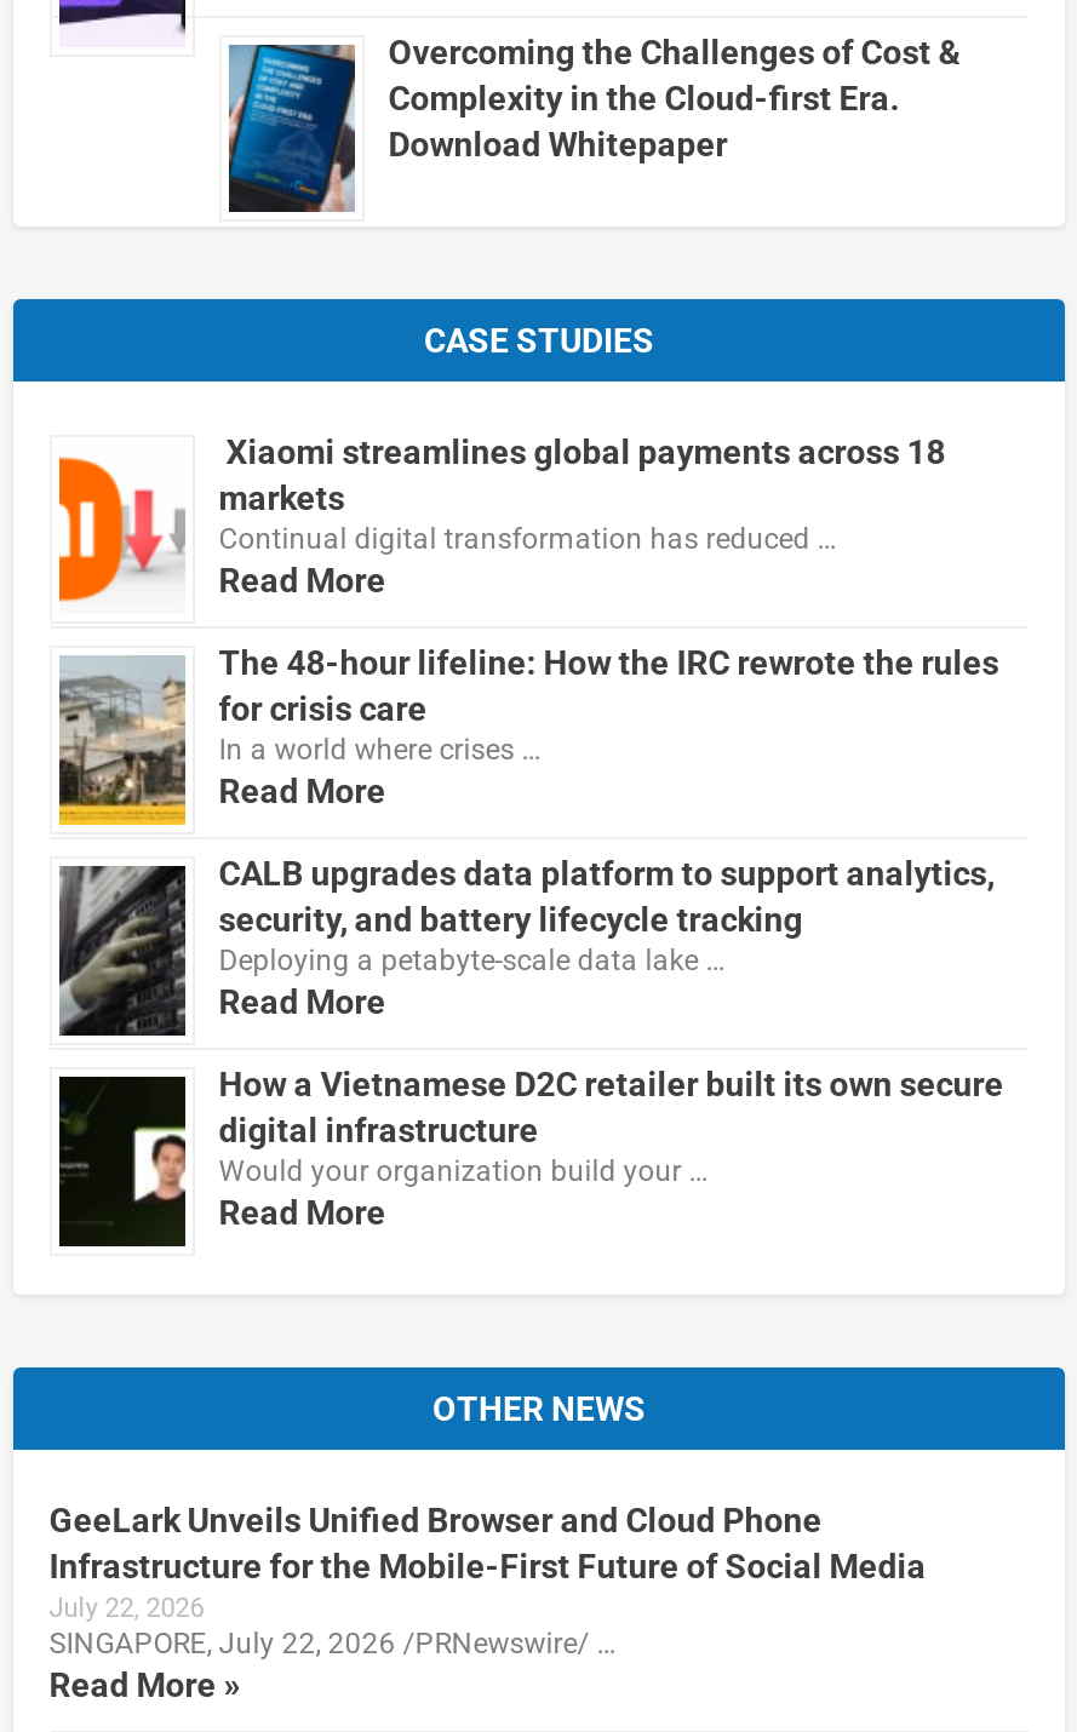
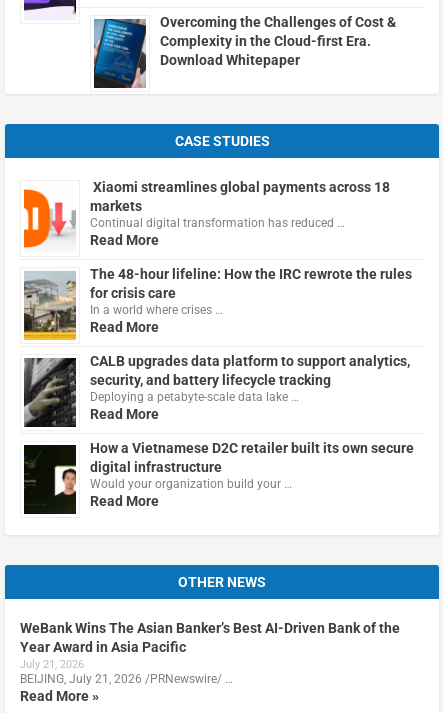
[49,1502,926,1662] GeeLark Unveils Unified Browser and Cloud Phone | Infrastructure for the Mobile-First Future of Social Media | July 22, 2026 | SINGAPORE, July 22, 2026 /PRNewswire/ … -> [20,620,400,686] WeBank Wins The Asian Banker’s Best AI-Driven Bank of the | Year Award in Asia Pacific | July 21, 2026 | BEIJING, July 21, 2026 /PRNewswire/ …

